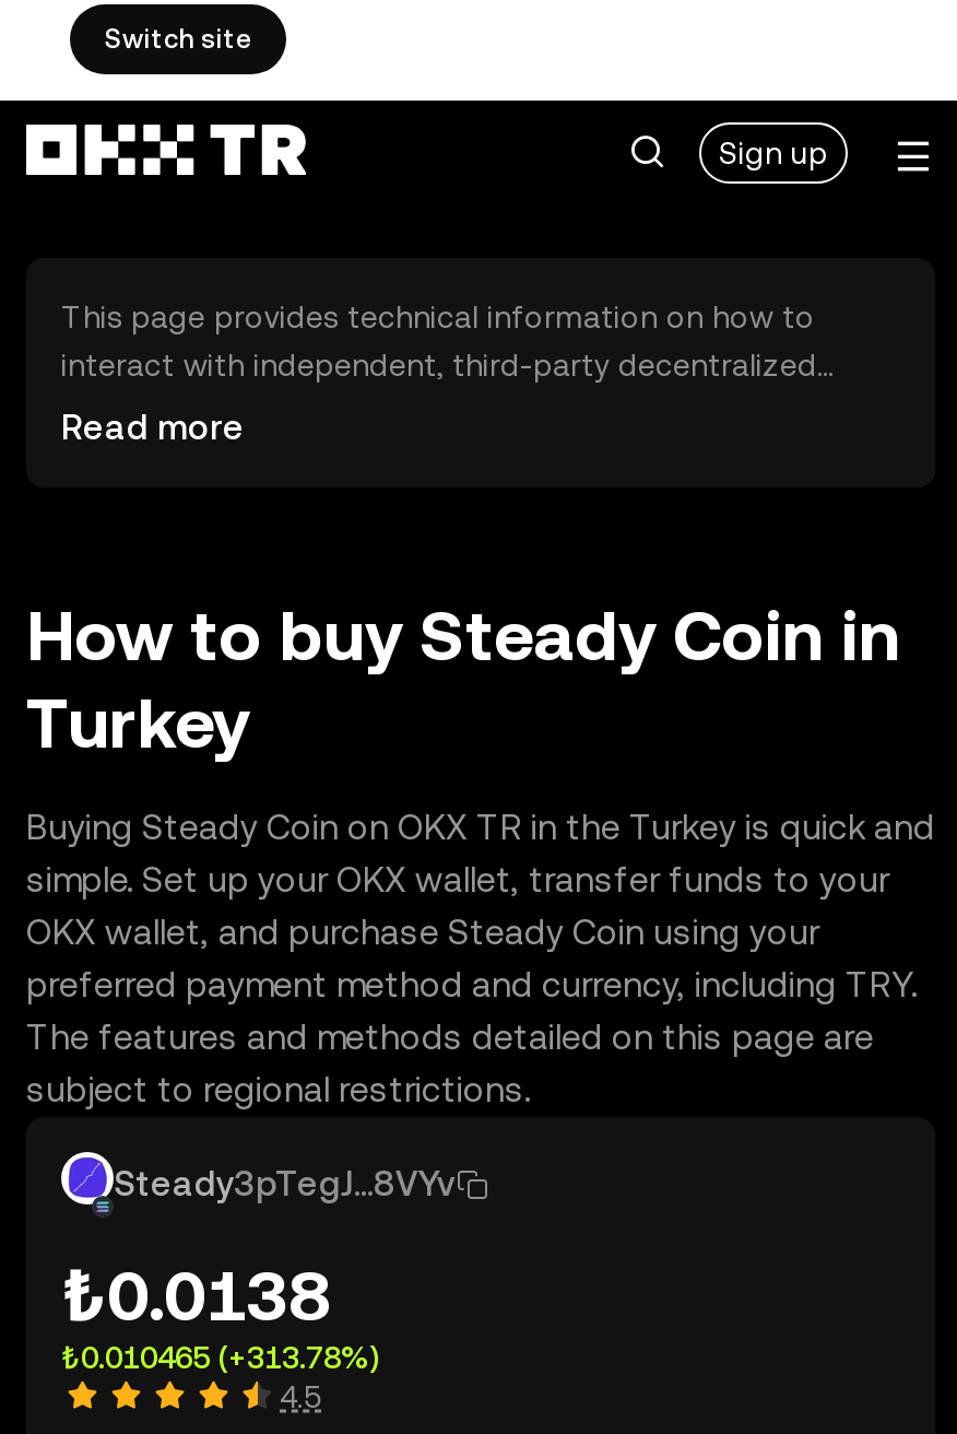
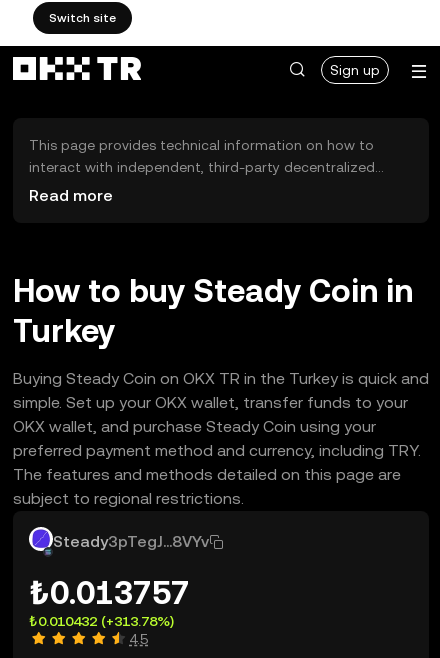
[61,1255,330,1336] ₺0.0138 -> [29,574,190,611] ₺0.013757
[61,1340,378,1375] ₺0.010465 (+313.78%) -> [29,613,174,629] ₺0.010432 (+313.78%)

